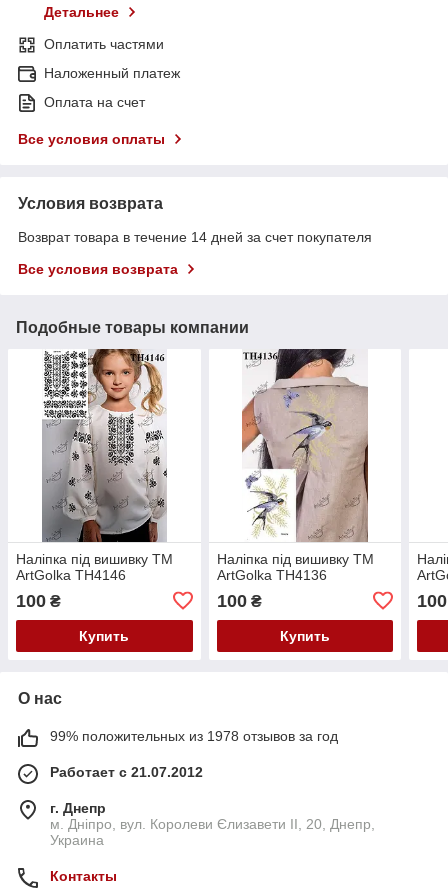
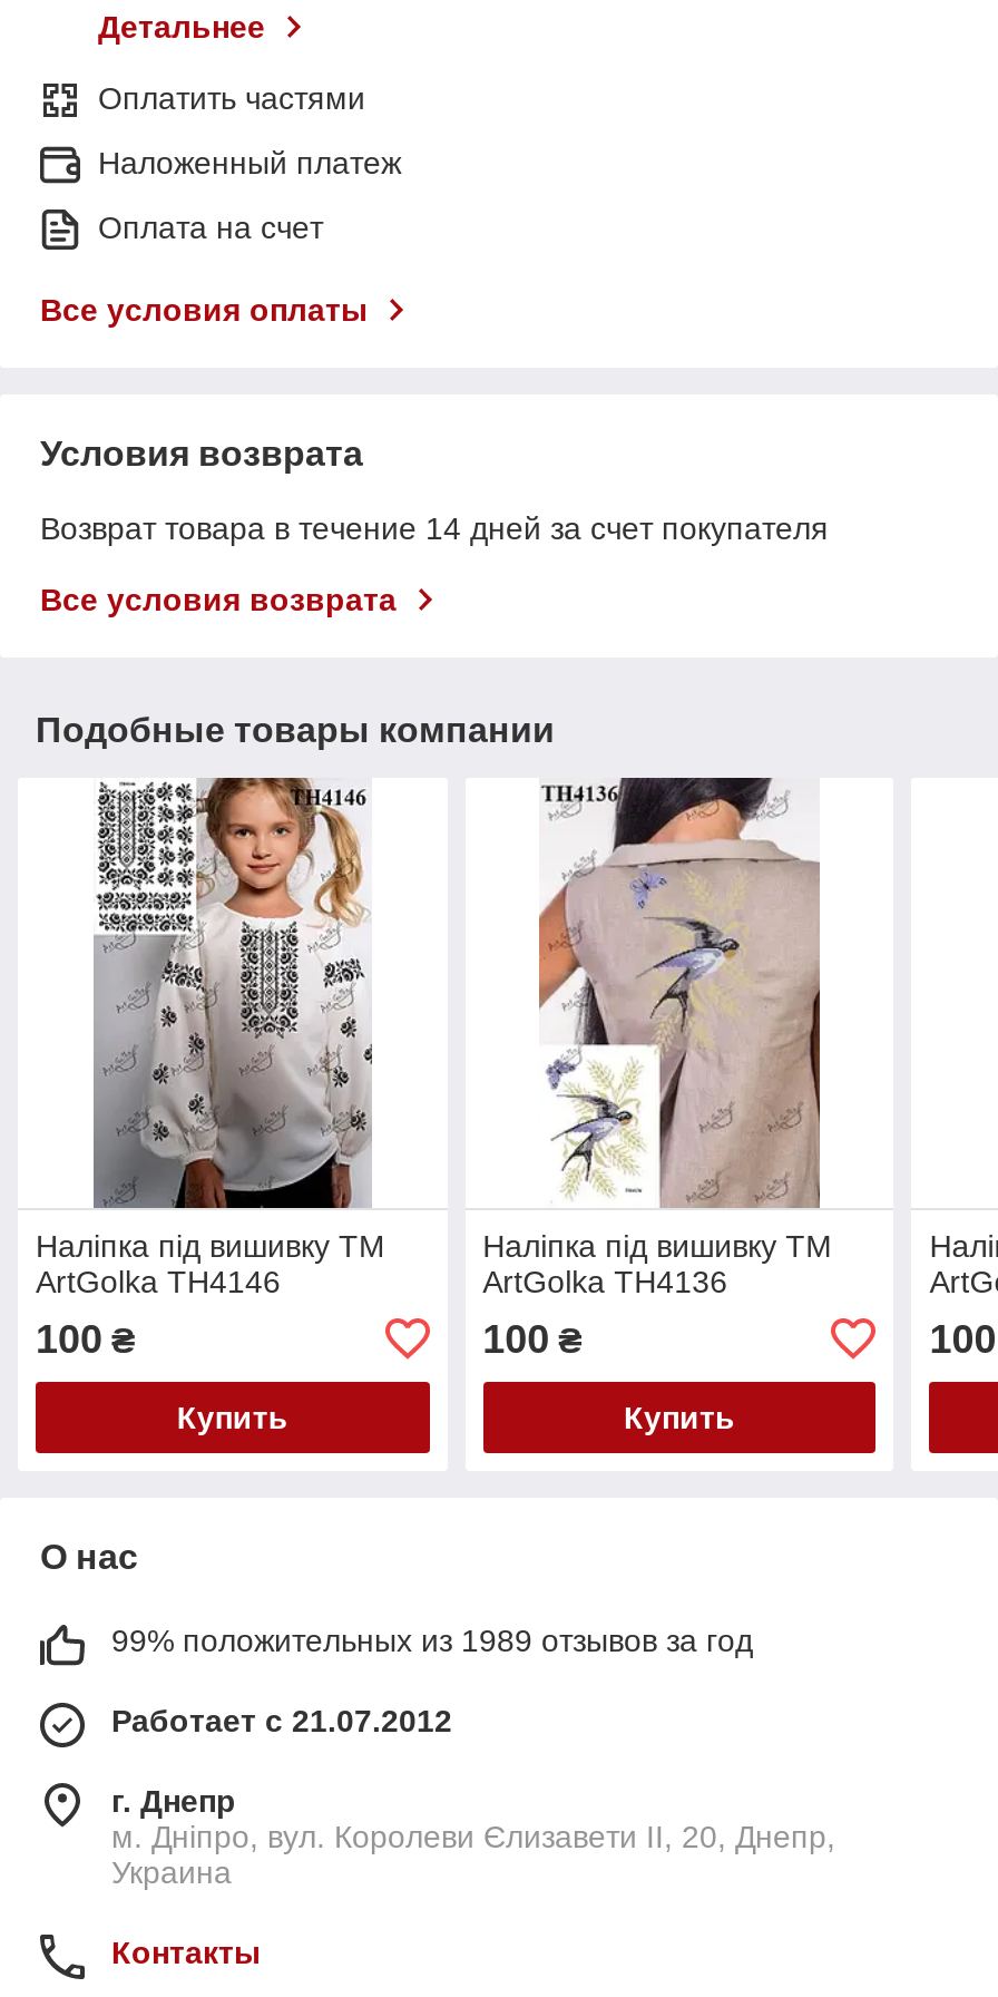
[50,728,338,744] 99% положительных из 1978 отзывов за год -> [111,1622,753,1658] 99% положительных из 1989 отзывов за год

